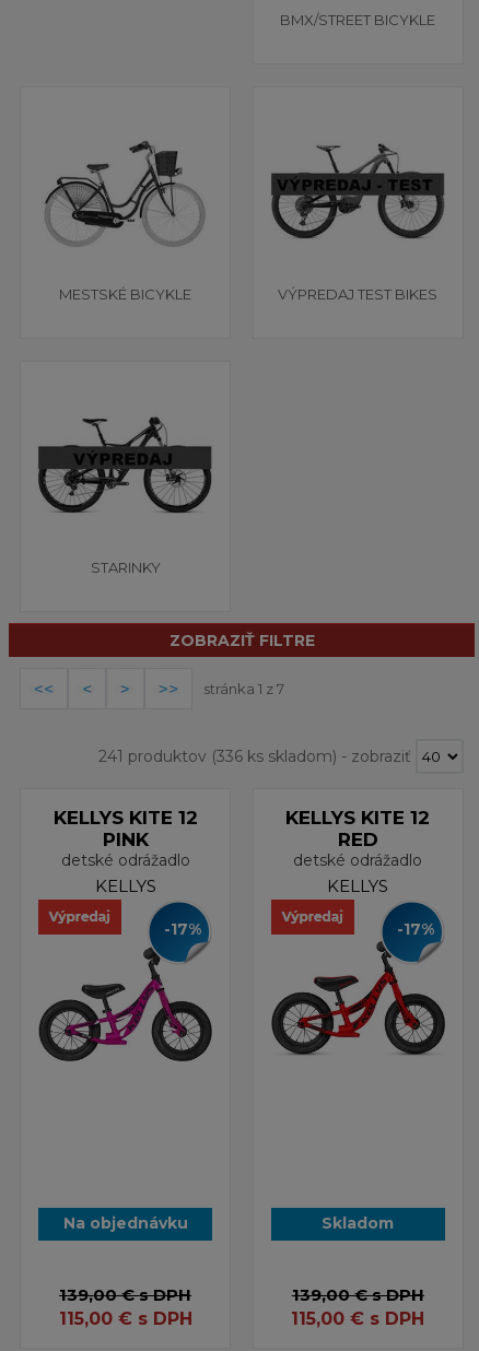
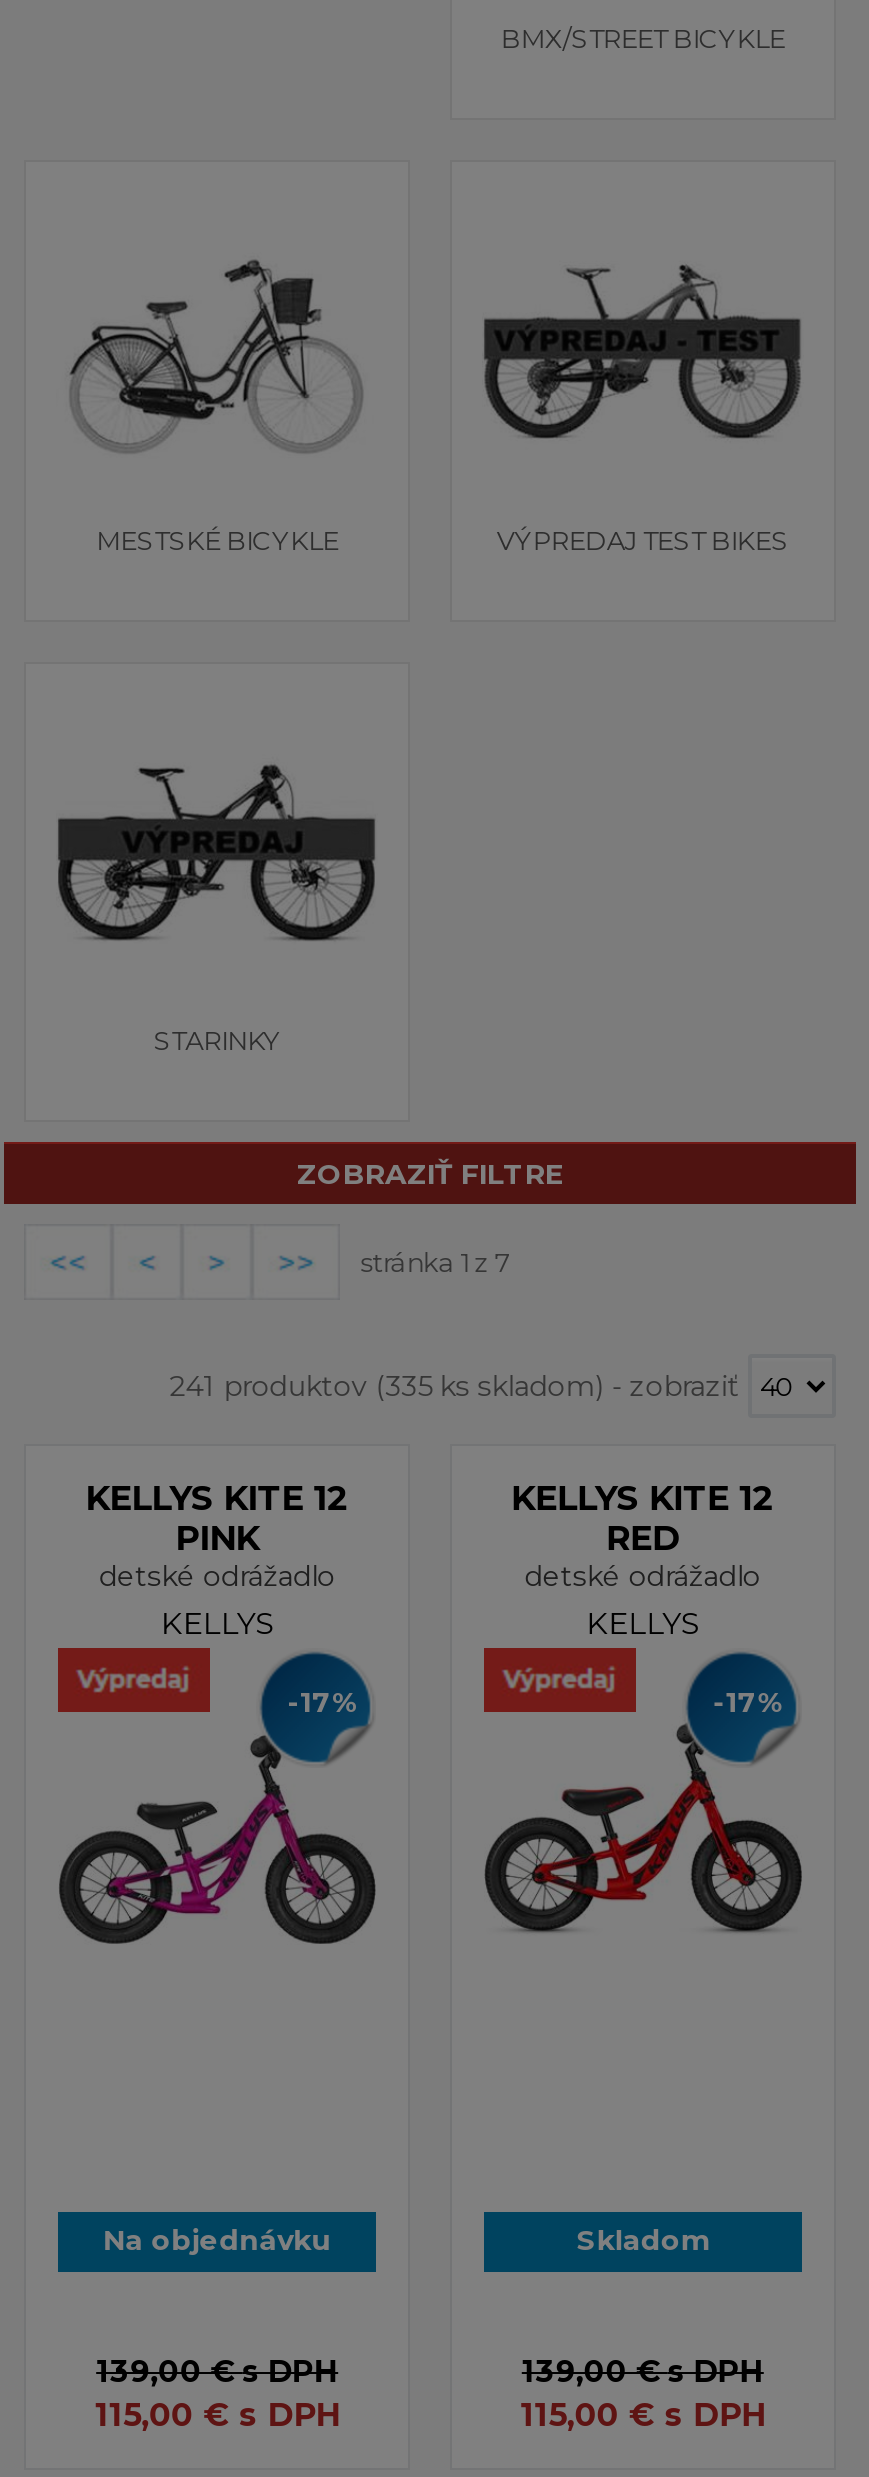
[98,747,415,767] 241 produktov (336 ks skladom) - zobraziť -> [170,1369,748,1405] 241 produktov (335 ks skladom) - zobraziť

